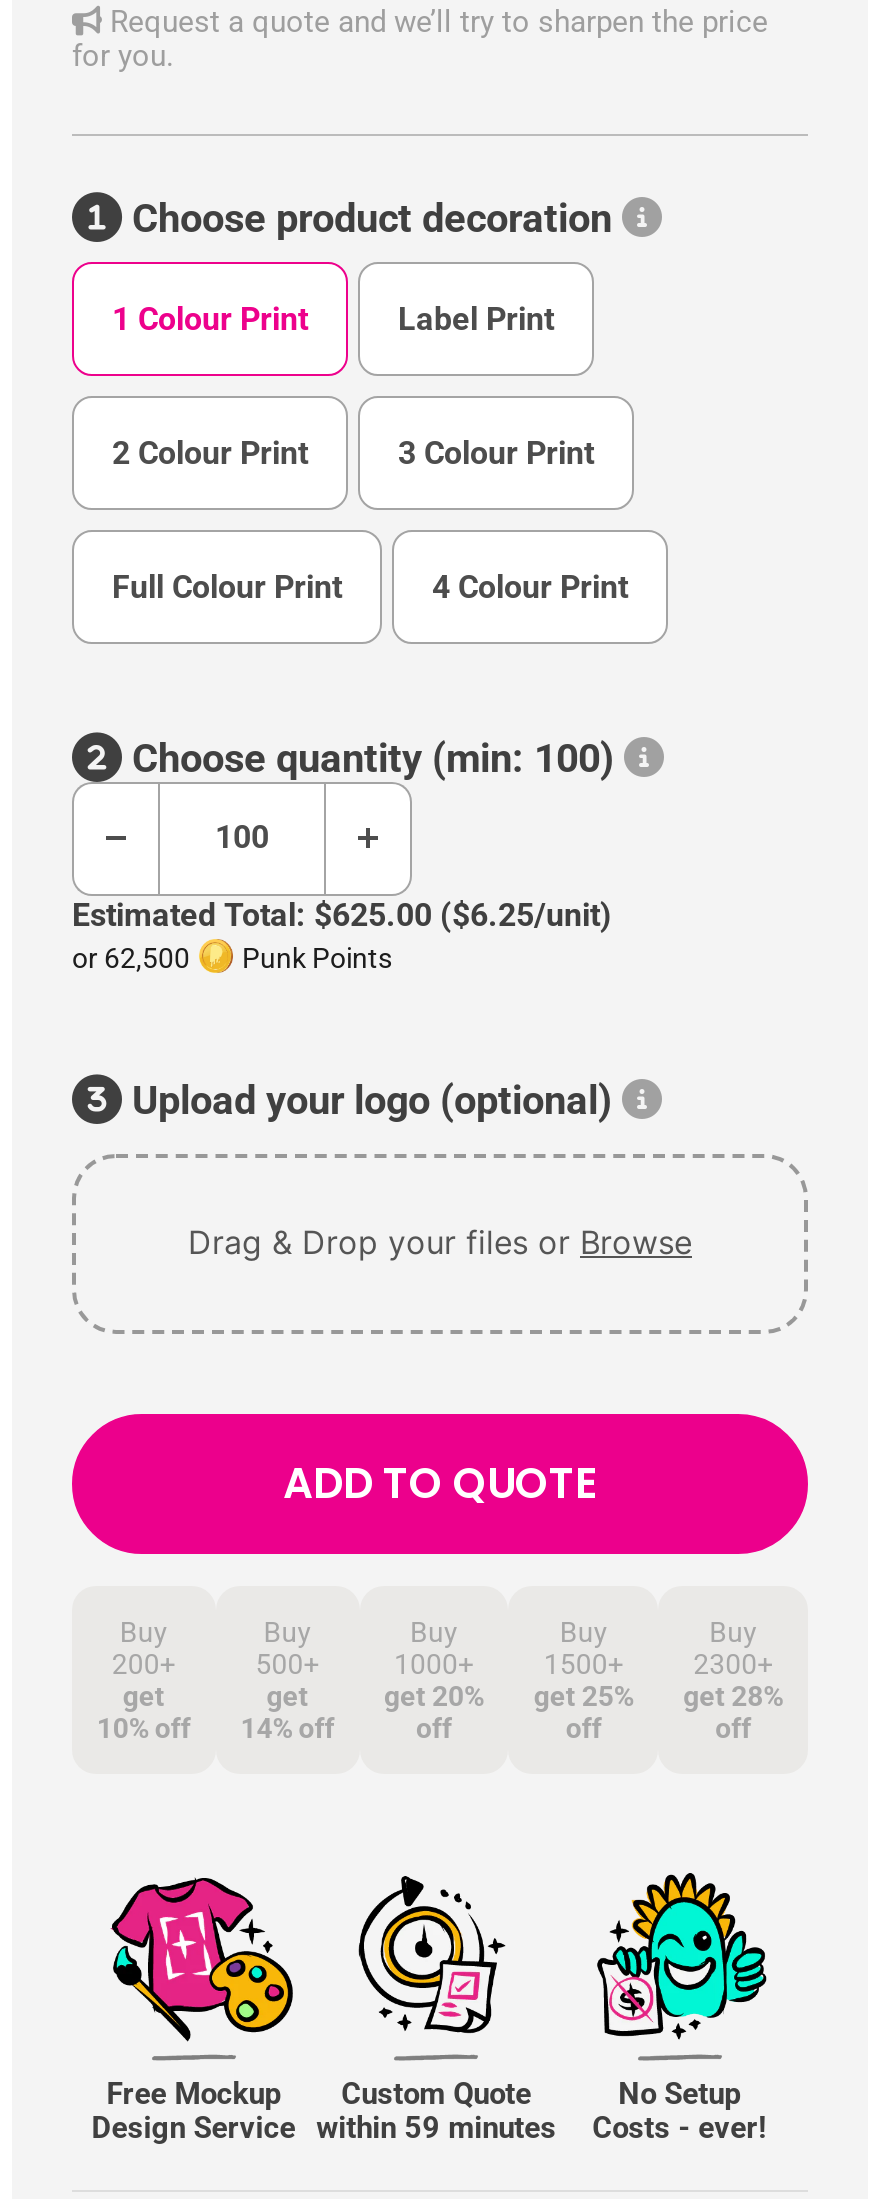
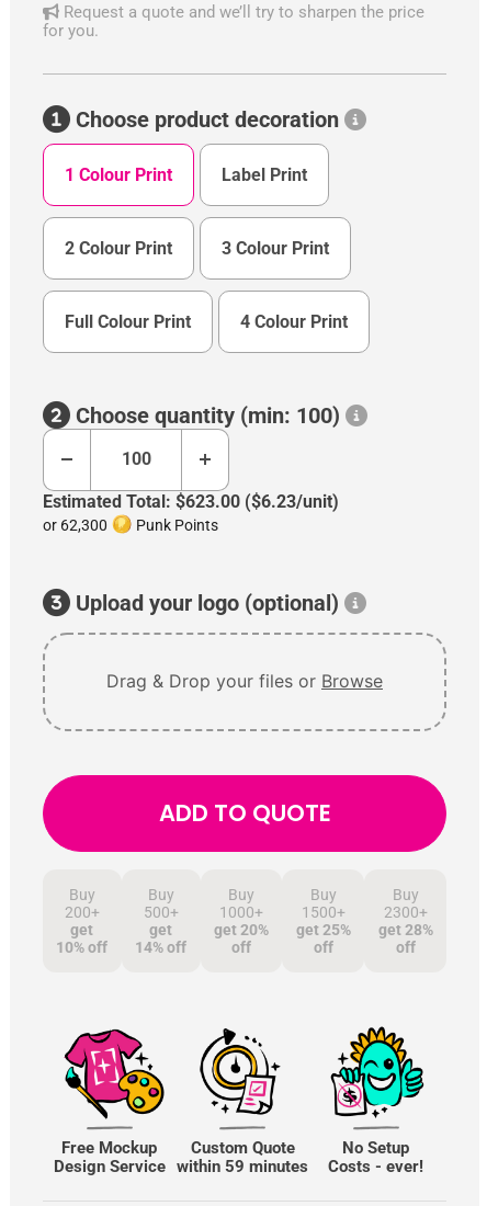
[72,896,612,934] Estimated Total:$625.00 ($6.25/unit) -> [43,491,339,512] Estimated Total:$623.00 ($6.23/unit)
[72,942,392,974] or 62,500 Punk Points -> [43,516,218,534] or 62,300 Punk Points

